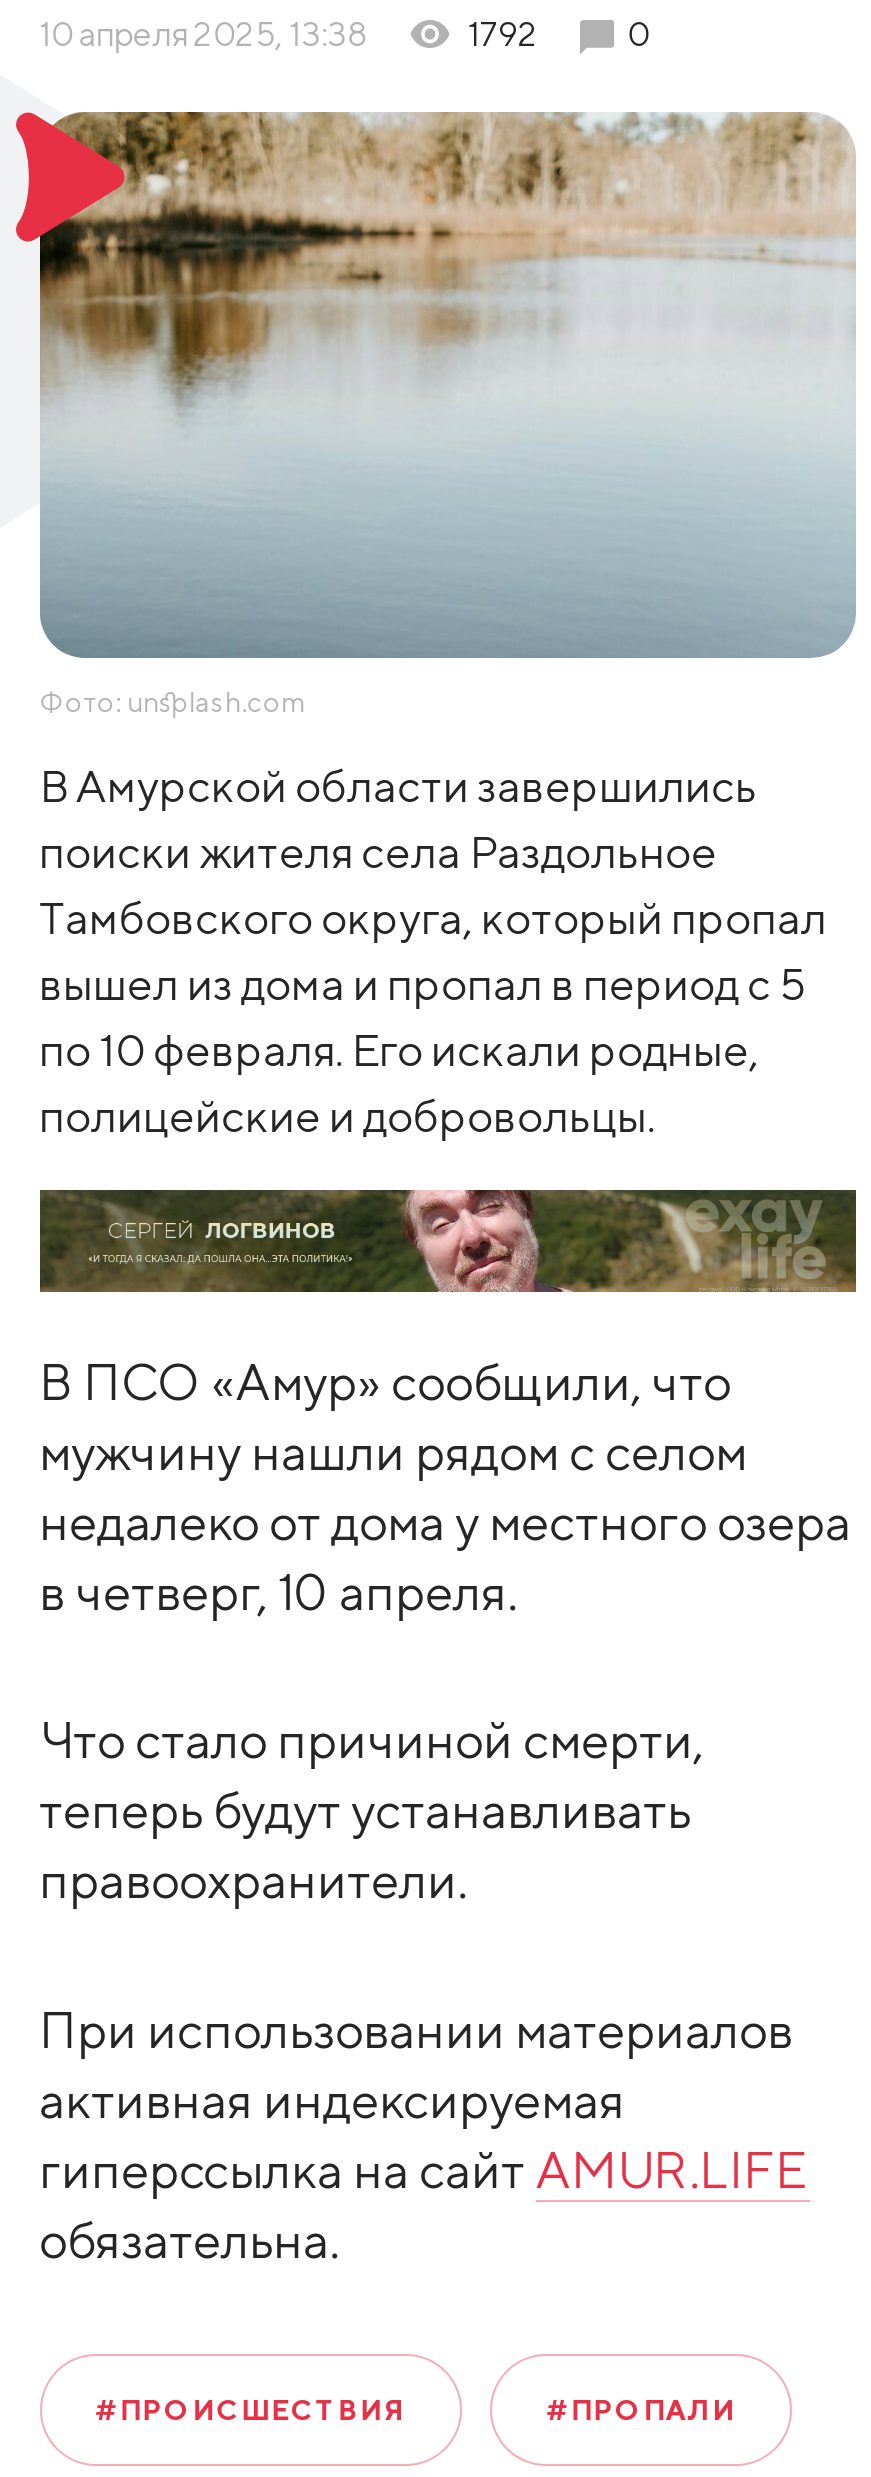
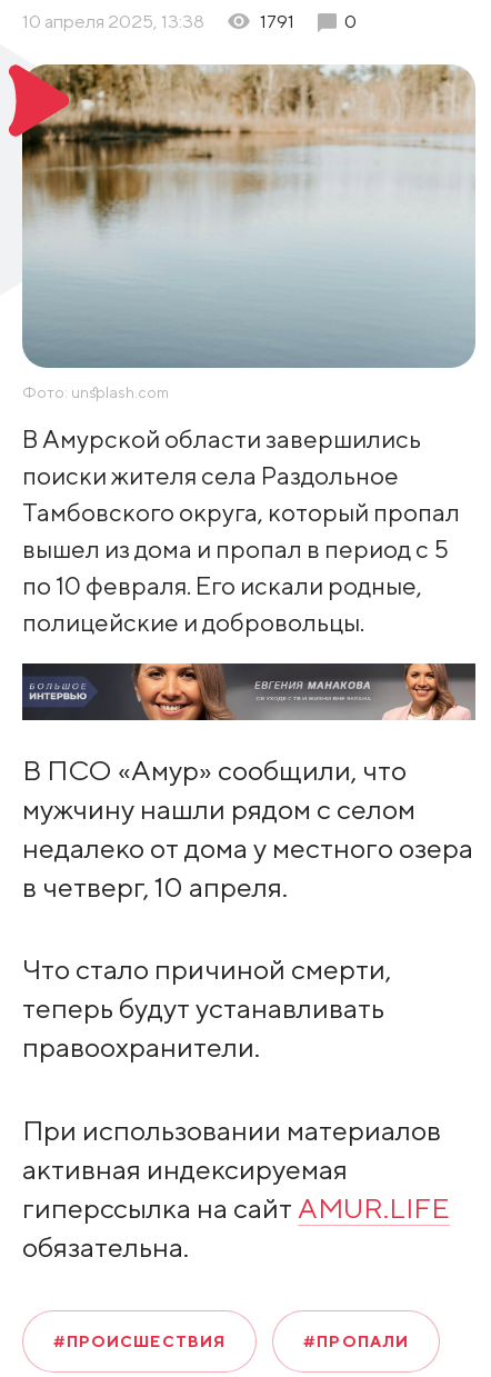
[468,14,538,54] 1792 -> [260,10,294,32] 1791
[40,1188,858,1294] [image] -> [22,662,477,721] [image]

